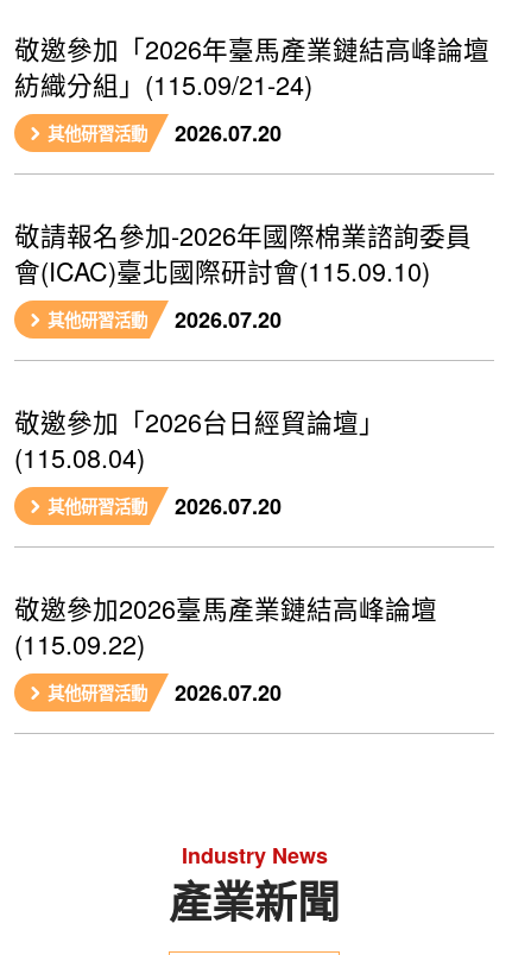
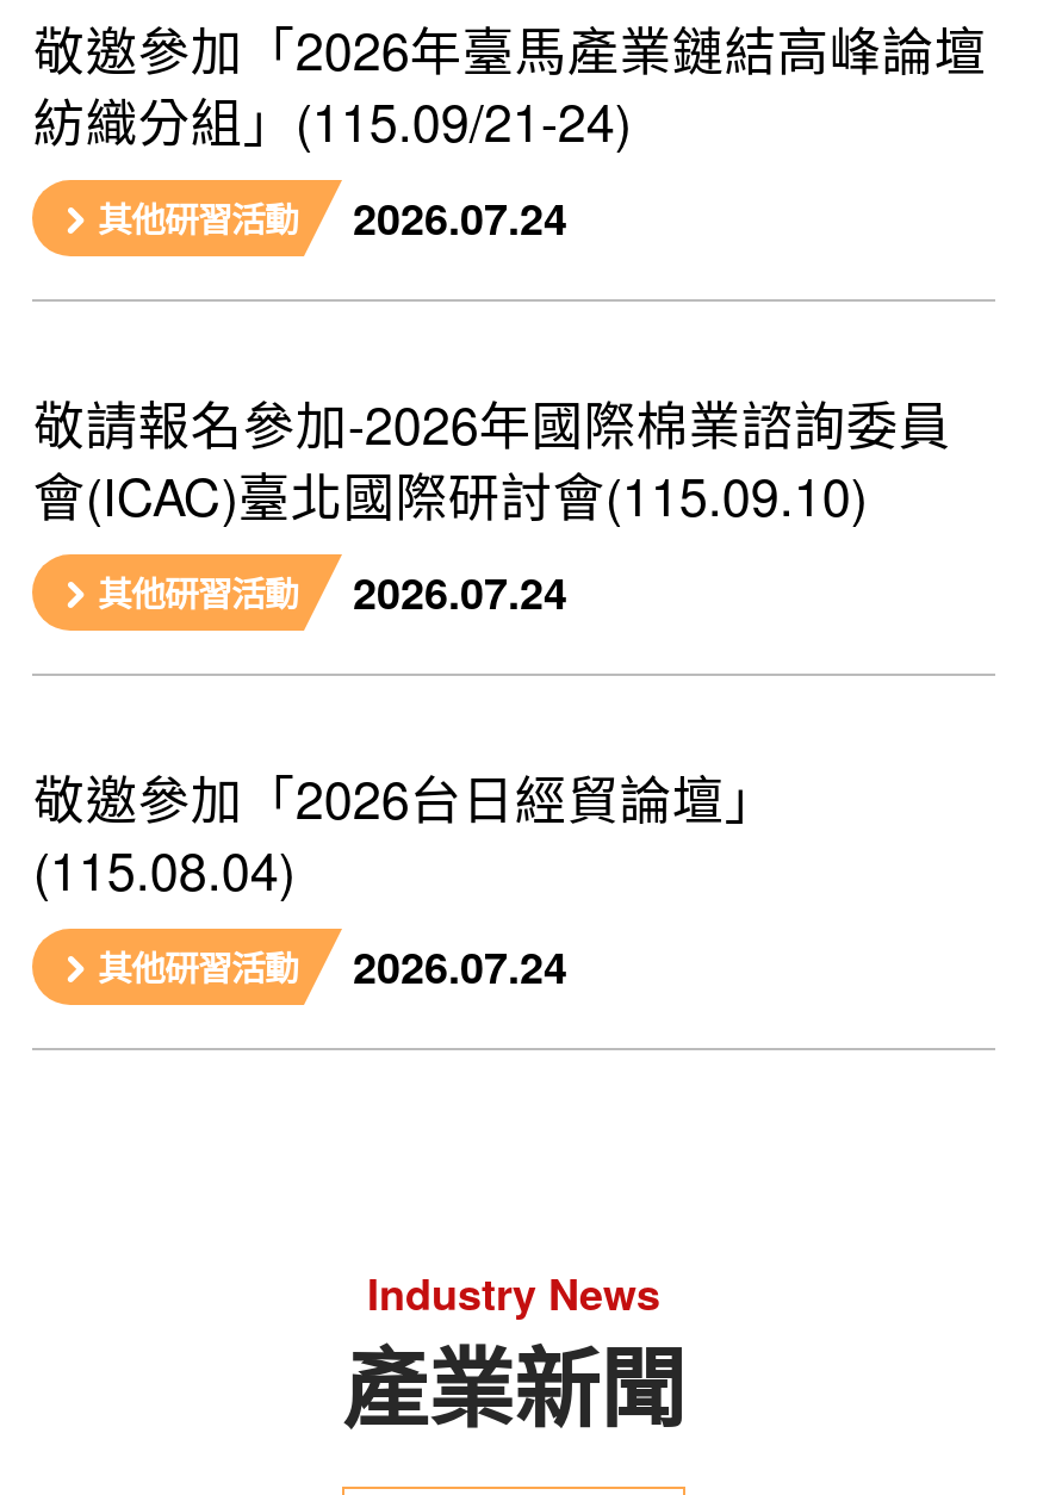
[47,118,281,148] 其他研習活動 2026.07.20 -> [98,187,567,249] 其他研習活動 2026.07.24
[47,304,281,335] 其他研習活動 2026.07.20 -> [98,562,567,624] 其他研習活動 2026.07.24
[15,491,438,708] 2026.07.20 | 敬邀參加2026臺馬產業鏈結高峰論壇 | (115.09.22) | 其他研習活動 | 2026.07.20 -> [353,936,567,998] 2026.07.24

